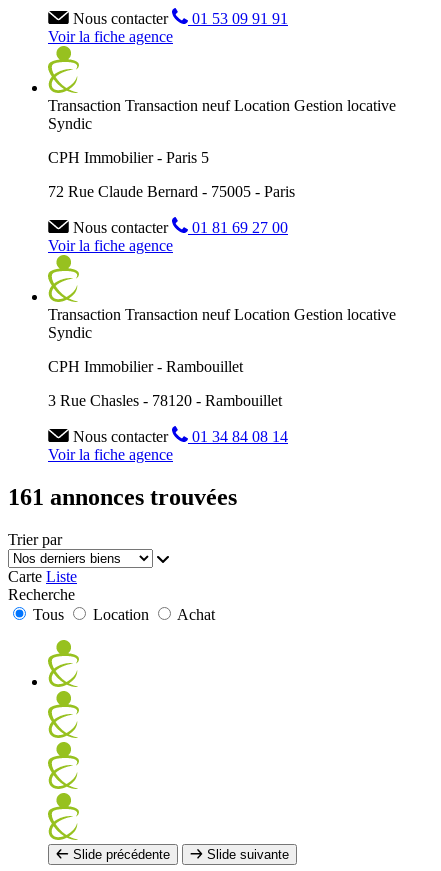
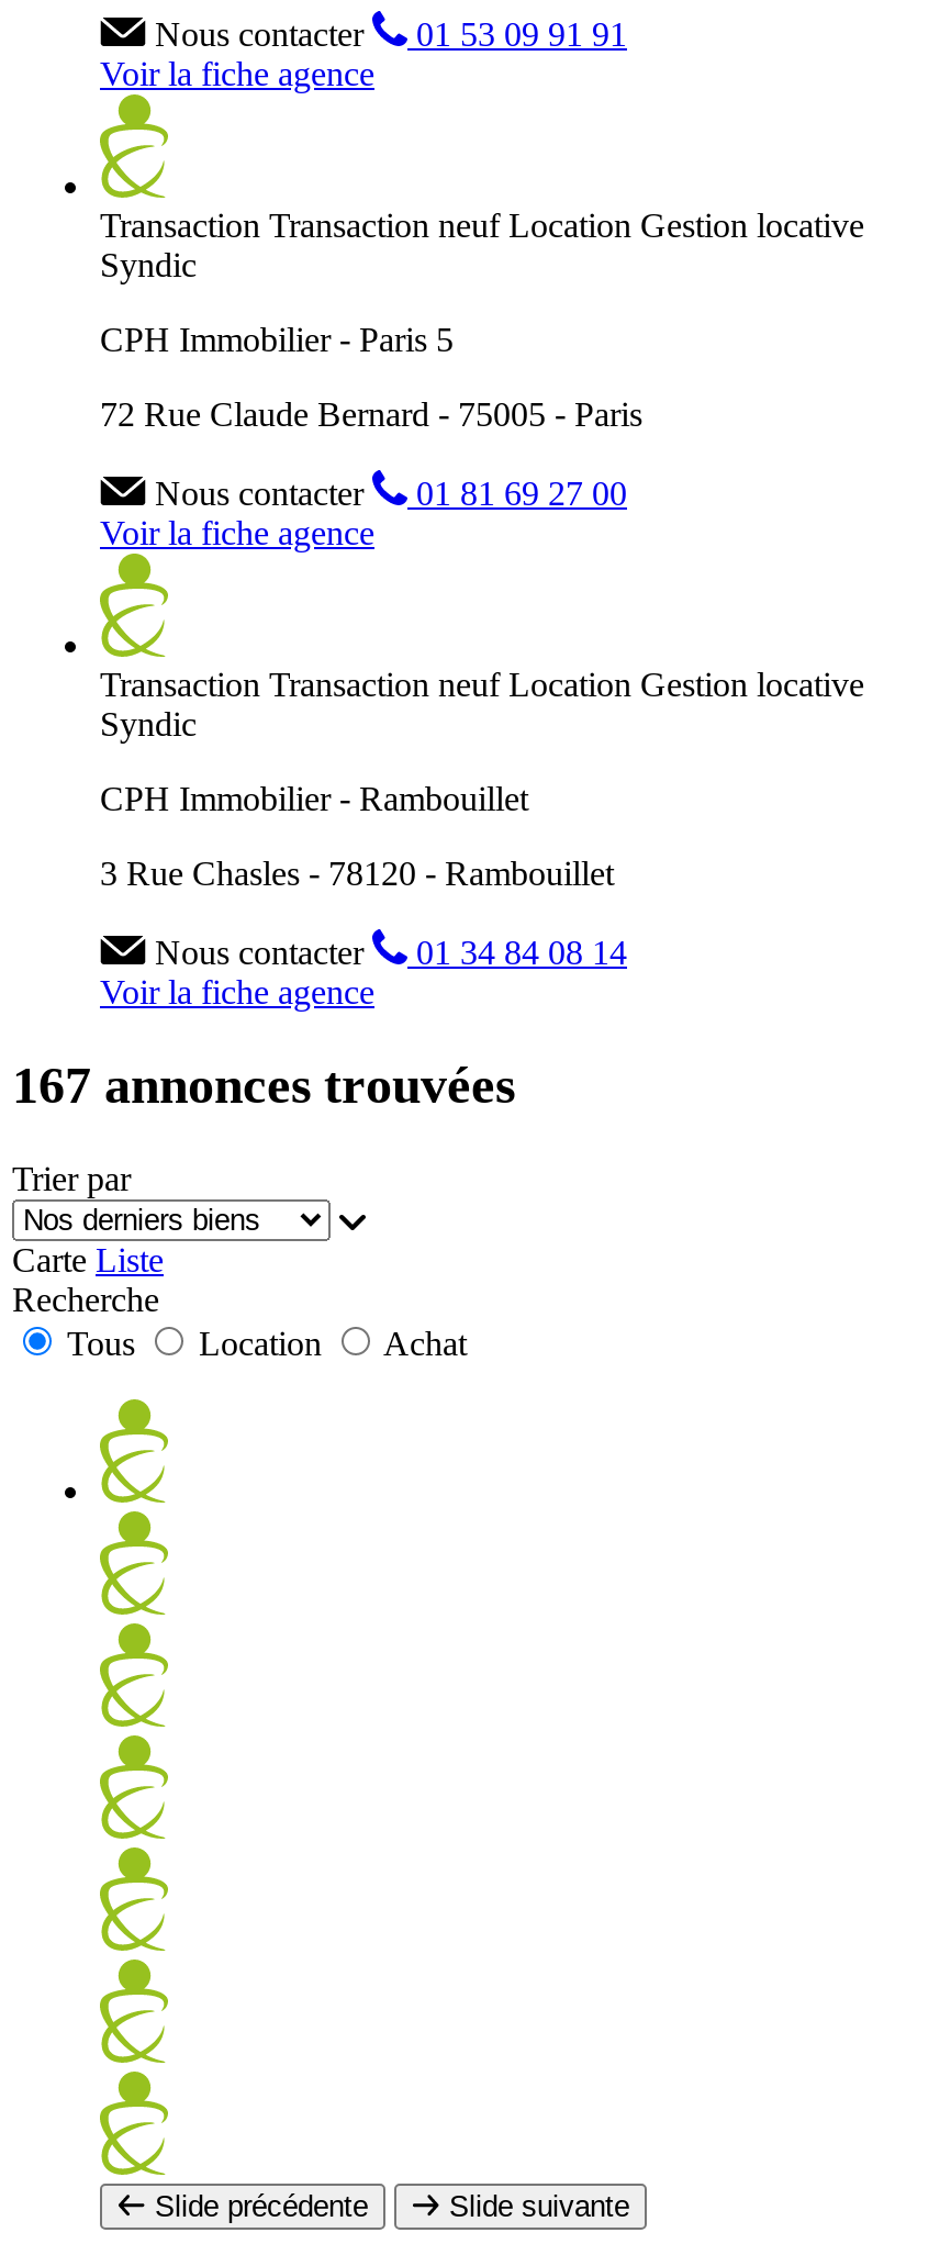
[8,484,237,510] 161 annonces trouvées -> [12,1056,515,1113] 167 annonces trouvées

